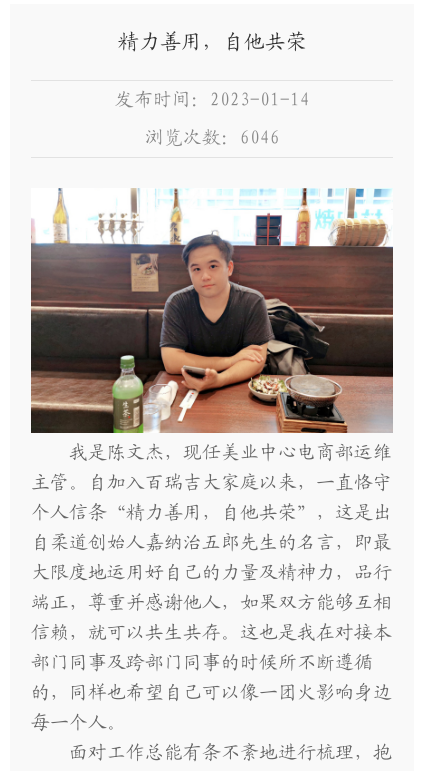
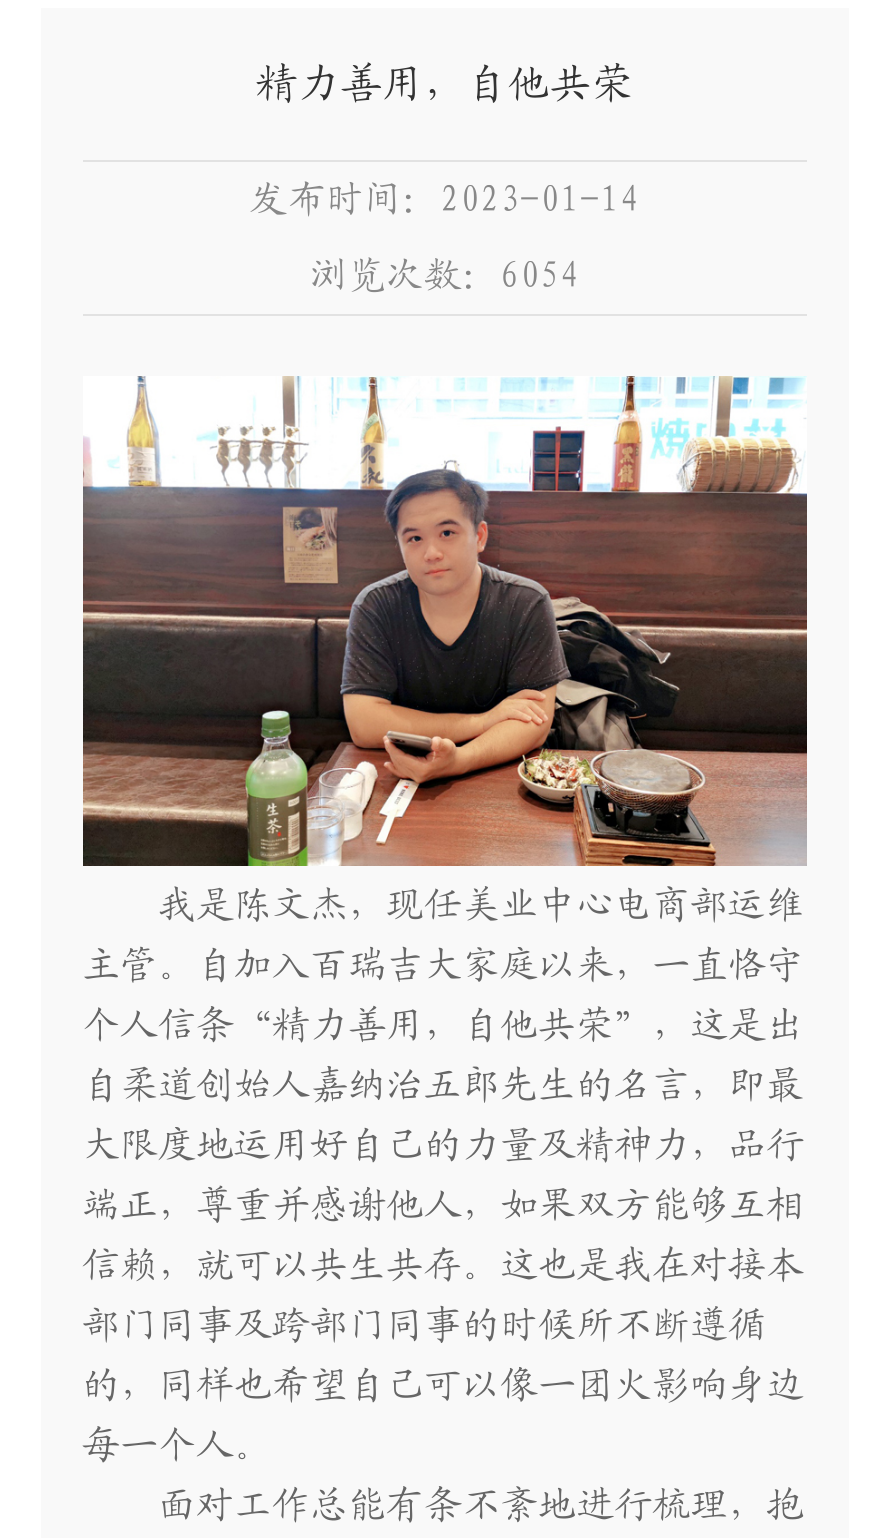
[144,128,279,147] 浏览次数：6046 -> [310,257,580,295] 浏览次数：6054

